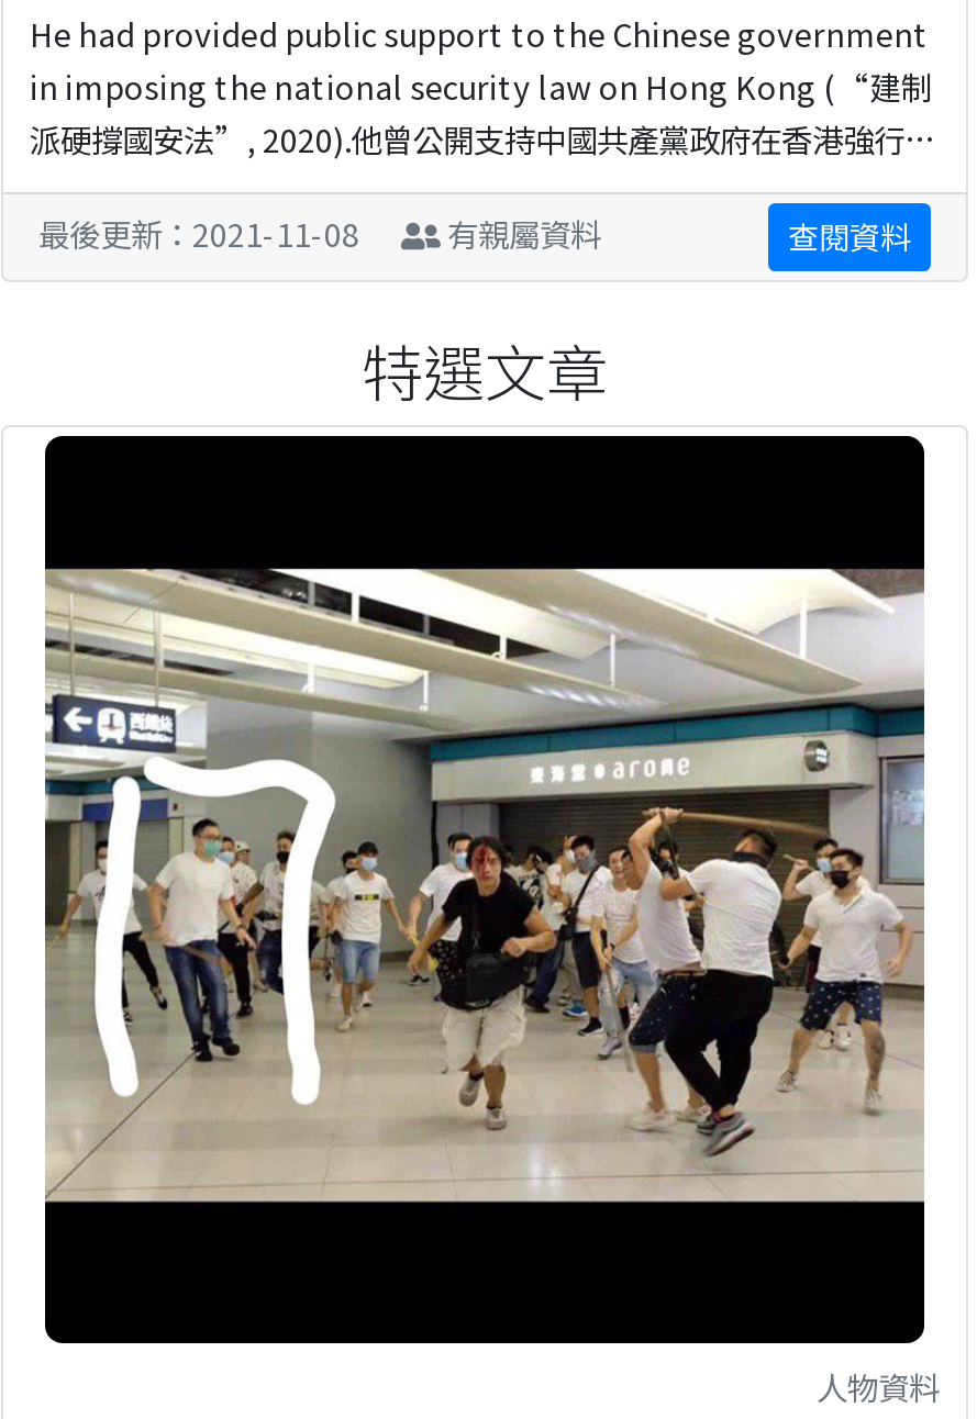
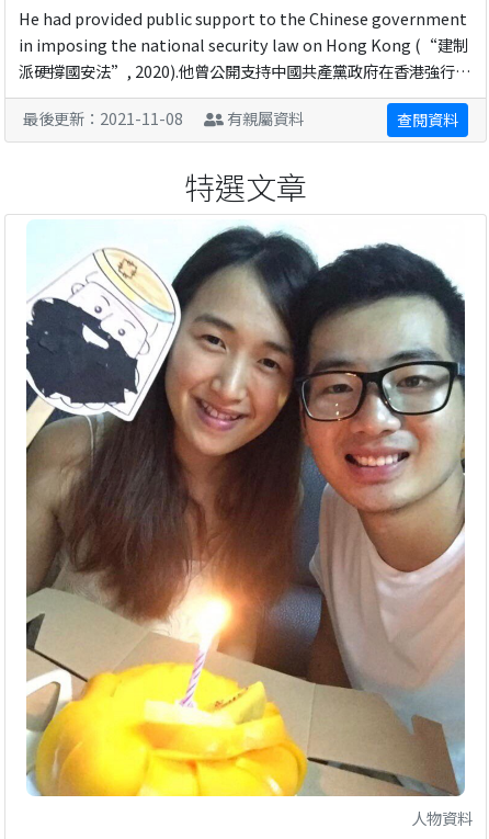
[43,434,926,1345] [image] -> [25,224,466,797] [image]

